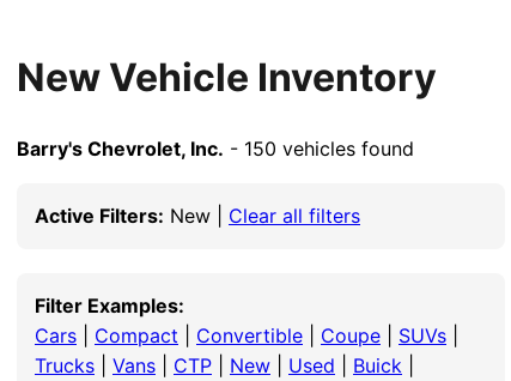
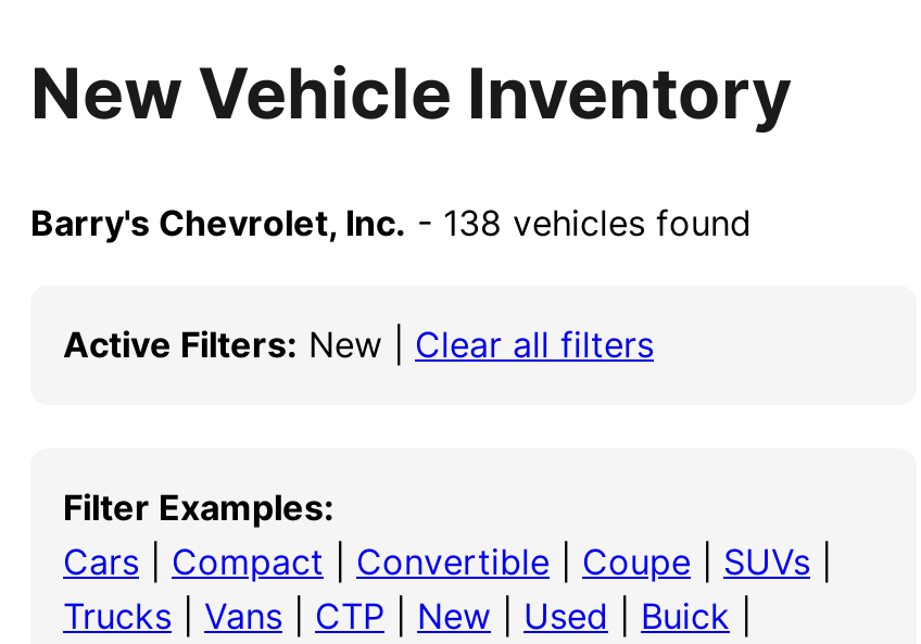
[17,136,414,160] Barry's Chevrolet, Inc. - 150 vehicles found -> [30,201,752,244] Barry's Chevrolet, Inc. - 138 vehicles found

